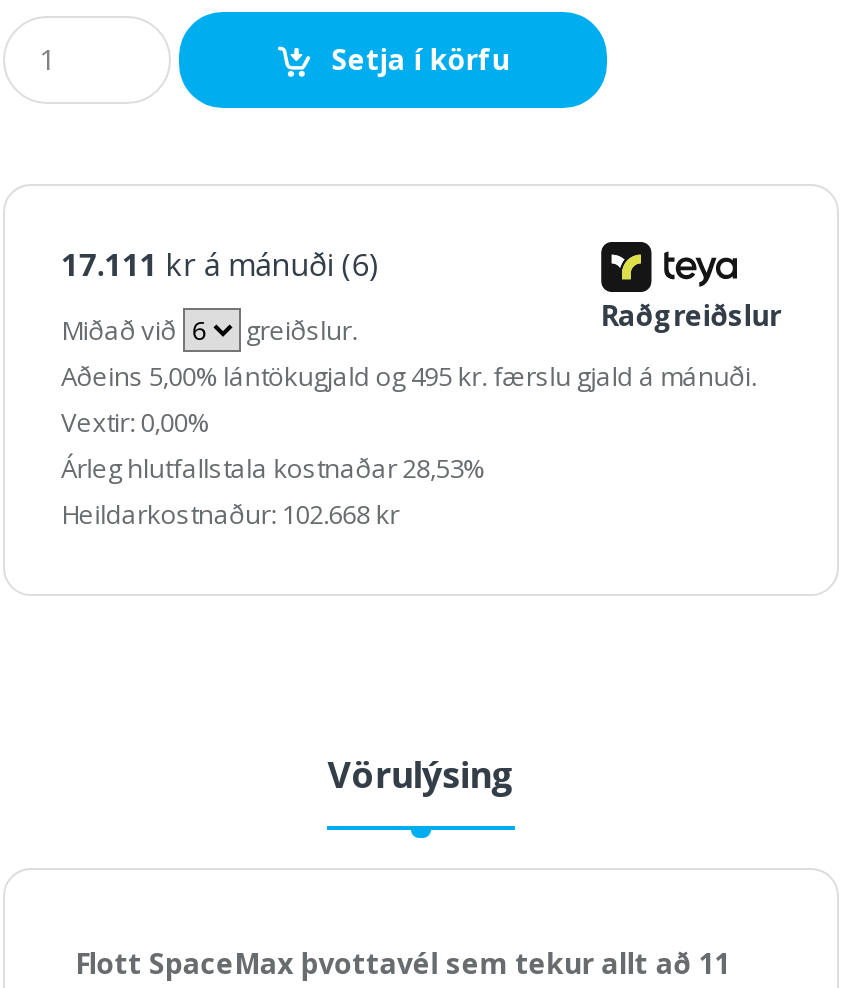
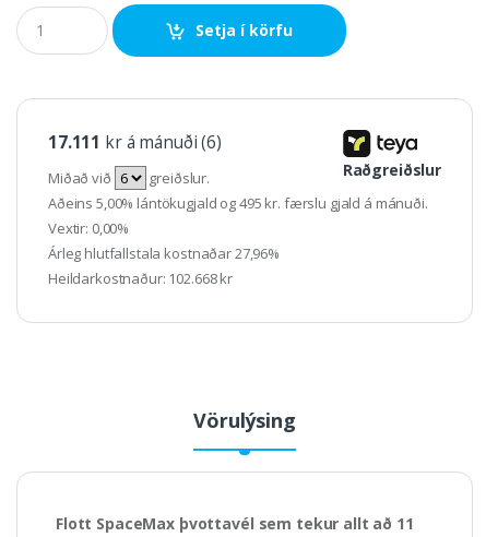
[61,449,485,485] Árleg hlutfallstala kostnaðar 28,53% -> [48,243,280,263] Árleg hlutfallstala kostnaðar 27,96%

